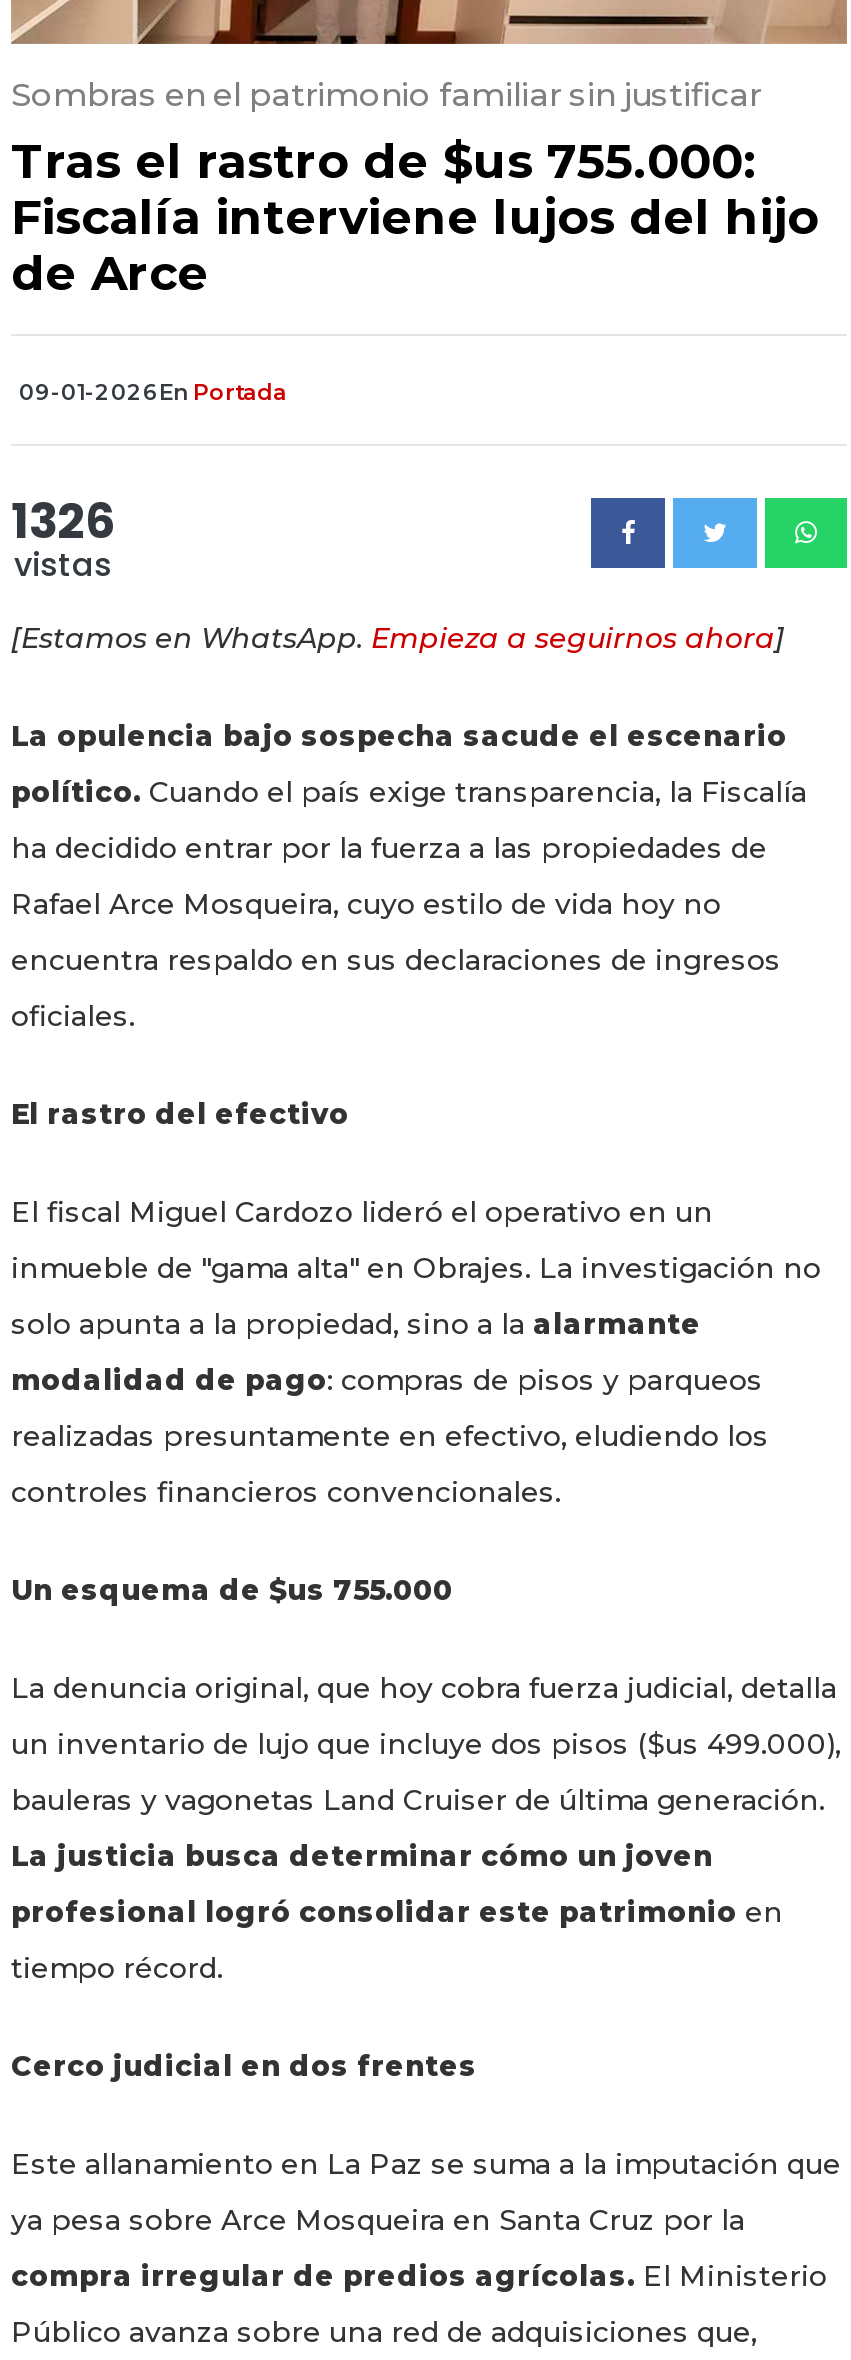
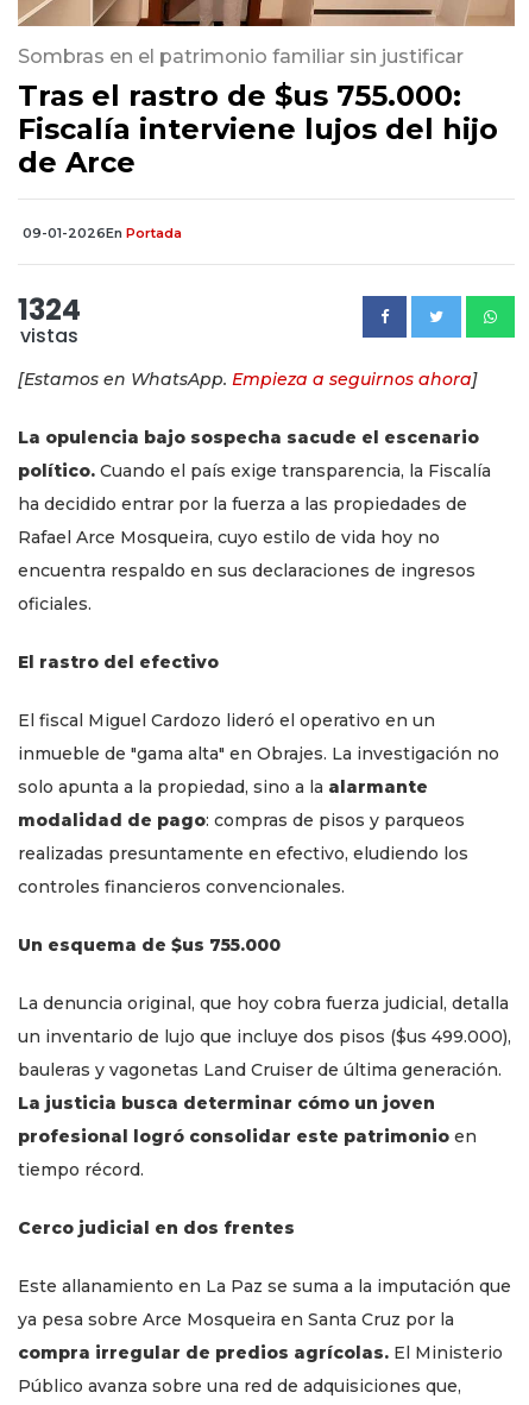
[11,488,115,554] 1326 -> [18,290,81,329] 1324

